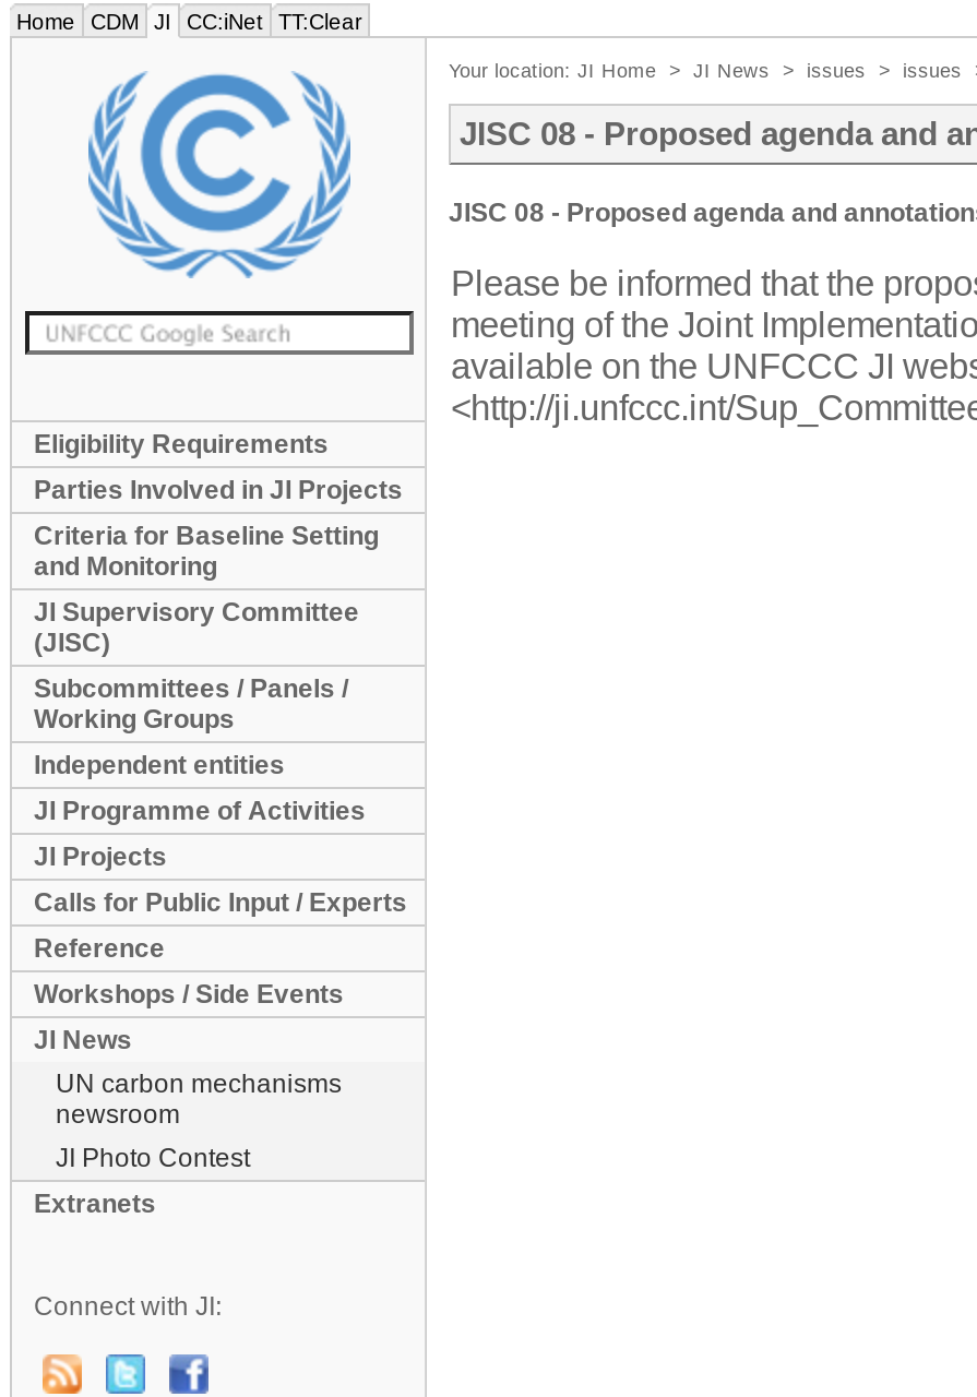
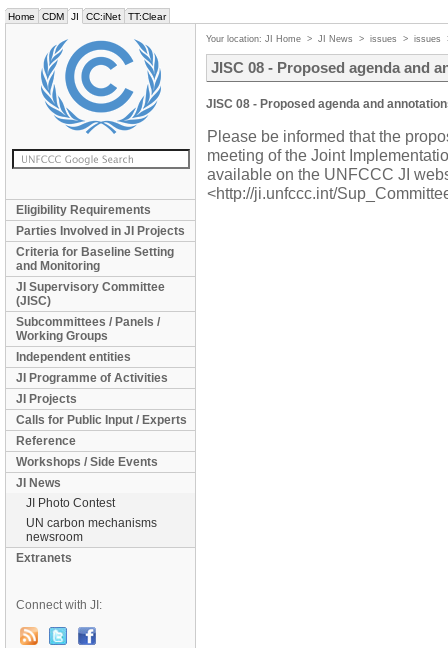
moved [56,1068,342,1130] -> [26,516,157,544]: UN carbon mechanisms | newsroom
moved [56,1143,250,1173] -> [26,496,115,510]: JI Photo Contest

